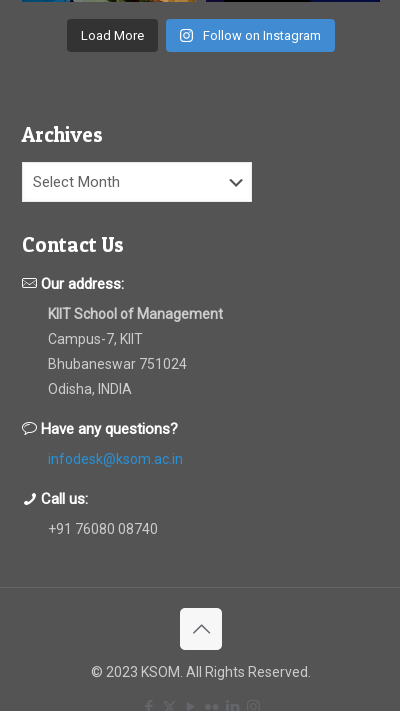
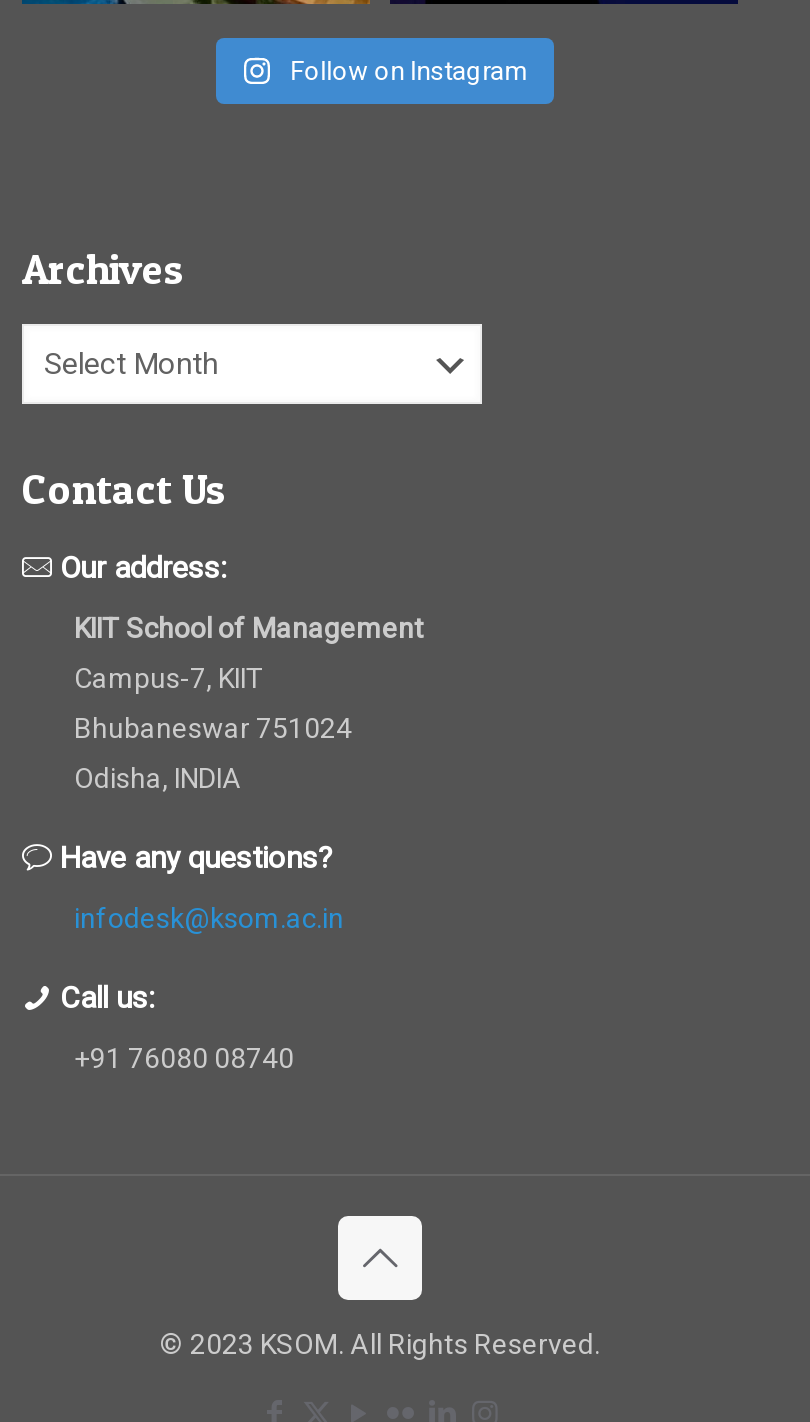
[81,28,144,43] Load More -> none

